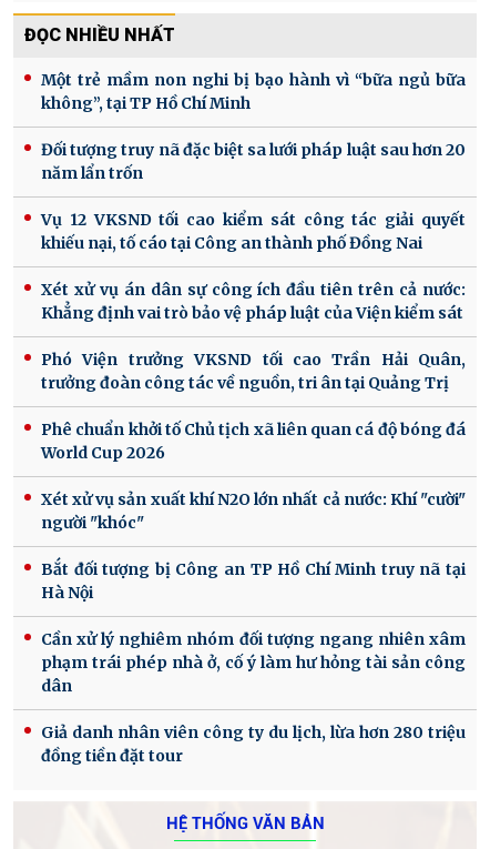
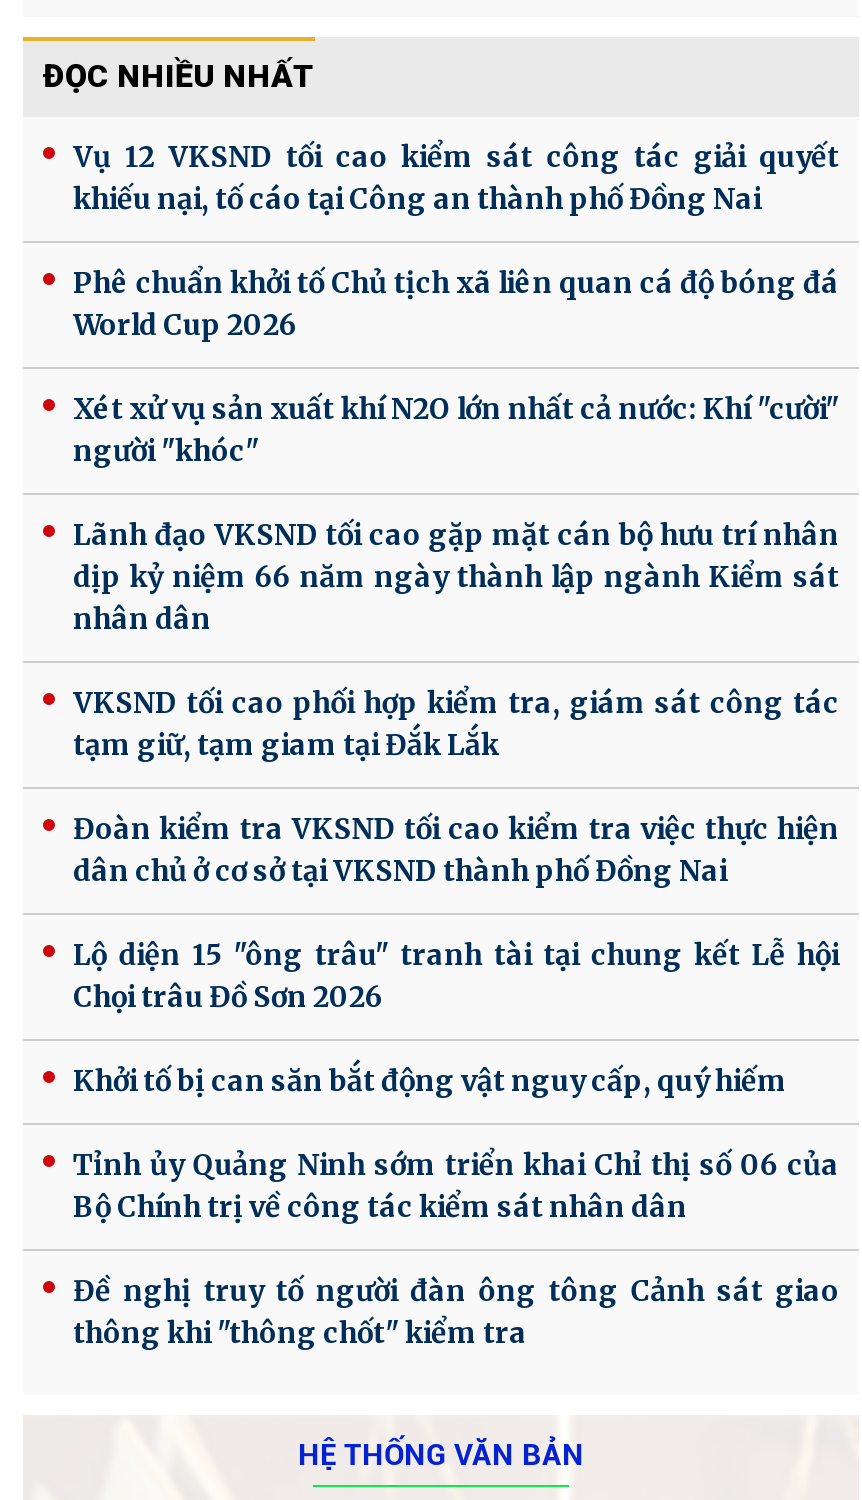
[41,70,466,184] Một trẻ mầm non nghi bị bạo hành vì “bữa ngủ bữa | không”, tại TP Hồ Chí Minh | Đối tượng truy nã đặc biệt sa lưới pháp luật sau hơn 20 | năm lẩn trốn -> none
moved [41,210,466,253] -> [73,139,839,217]: Vụ 12 VKSND tối cao kiểm sát công tác giải quyết | khiếu nại, tố cáo tại Công an thành phố Đồng Nai
[41,280,466,393] Xét xử vụ án dân sự công ích đầu tiên trên cả nước: | Khẳng định vai trò bảo vệ pháp luật của Viện kiểm sát | Phó Viện trưởng VKSND tối cao Trần Hải Quân, | trưởng đoàn công tác về nguồn, tri ân tại Quảng Trị -> none
moved [41,420,466,533] -> [73,265,839,469]: Phê chuẩn khởi tố Chủ tịch xã liên quan cá độ bóng đá | World Cup 2026 | Xét xử vụ sản xuất khí N2O lớn nhất cả nước: Khí "cười" | người "khóc"
[41,560,466,766] Bắt đối tượng bị Công an TP Hồ Chí Minh truy nã tại | Hà Nội | Cần xử lý nghiêm nhóm đối tượng ngang nhiên xâm | phạm trái phép nhà ở, cố ý làm hư hỏng tài sản công | dân | Giả danh nhân viên công ty du lịch, lừa hơn 280 triệu | đồng tiền đặt tour -> [73,517,839,1351] Lãnh đạo VKSND tối cao gặp mặt cán bộ hưu trí nhân | dịp kỷ niệm 66 năm ngày thành lập ngành Kiểm sát | nhân dân | VKSND tối cao phối hợp kiểm tra, giám sát công tác | tạm giữ, tạm giam tại Đắk Lắk | Đoàn kiểm tra VKSND tối cao kiểm tra việc thực hiện | dân chủ ở cơ sở tại VKSND thành phố Đồng Nai | Lộ diện 15 "ông trâu" tranh tài tại chung kết Lễ hội | Chọi trâu Đồ Sơn 2026 | Khởi tố bị can săn bắt động vật nguy cấp, quý hiếm | Tỉnh ủy Quảng Ninh sớm triển khai Chỉ thị số 06 của | Bộ Chính trị về công tác kiểm sát nhân dân | Đề nghị truy tố người đàn ông tông Cảnh sát giao | thông khi "thông chốt" kiểm tra

